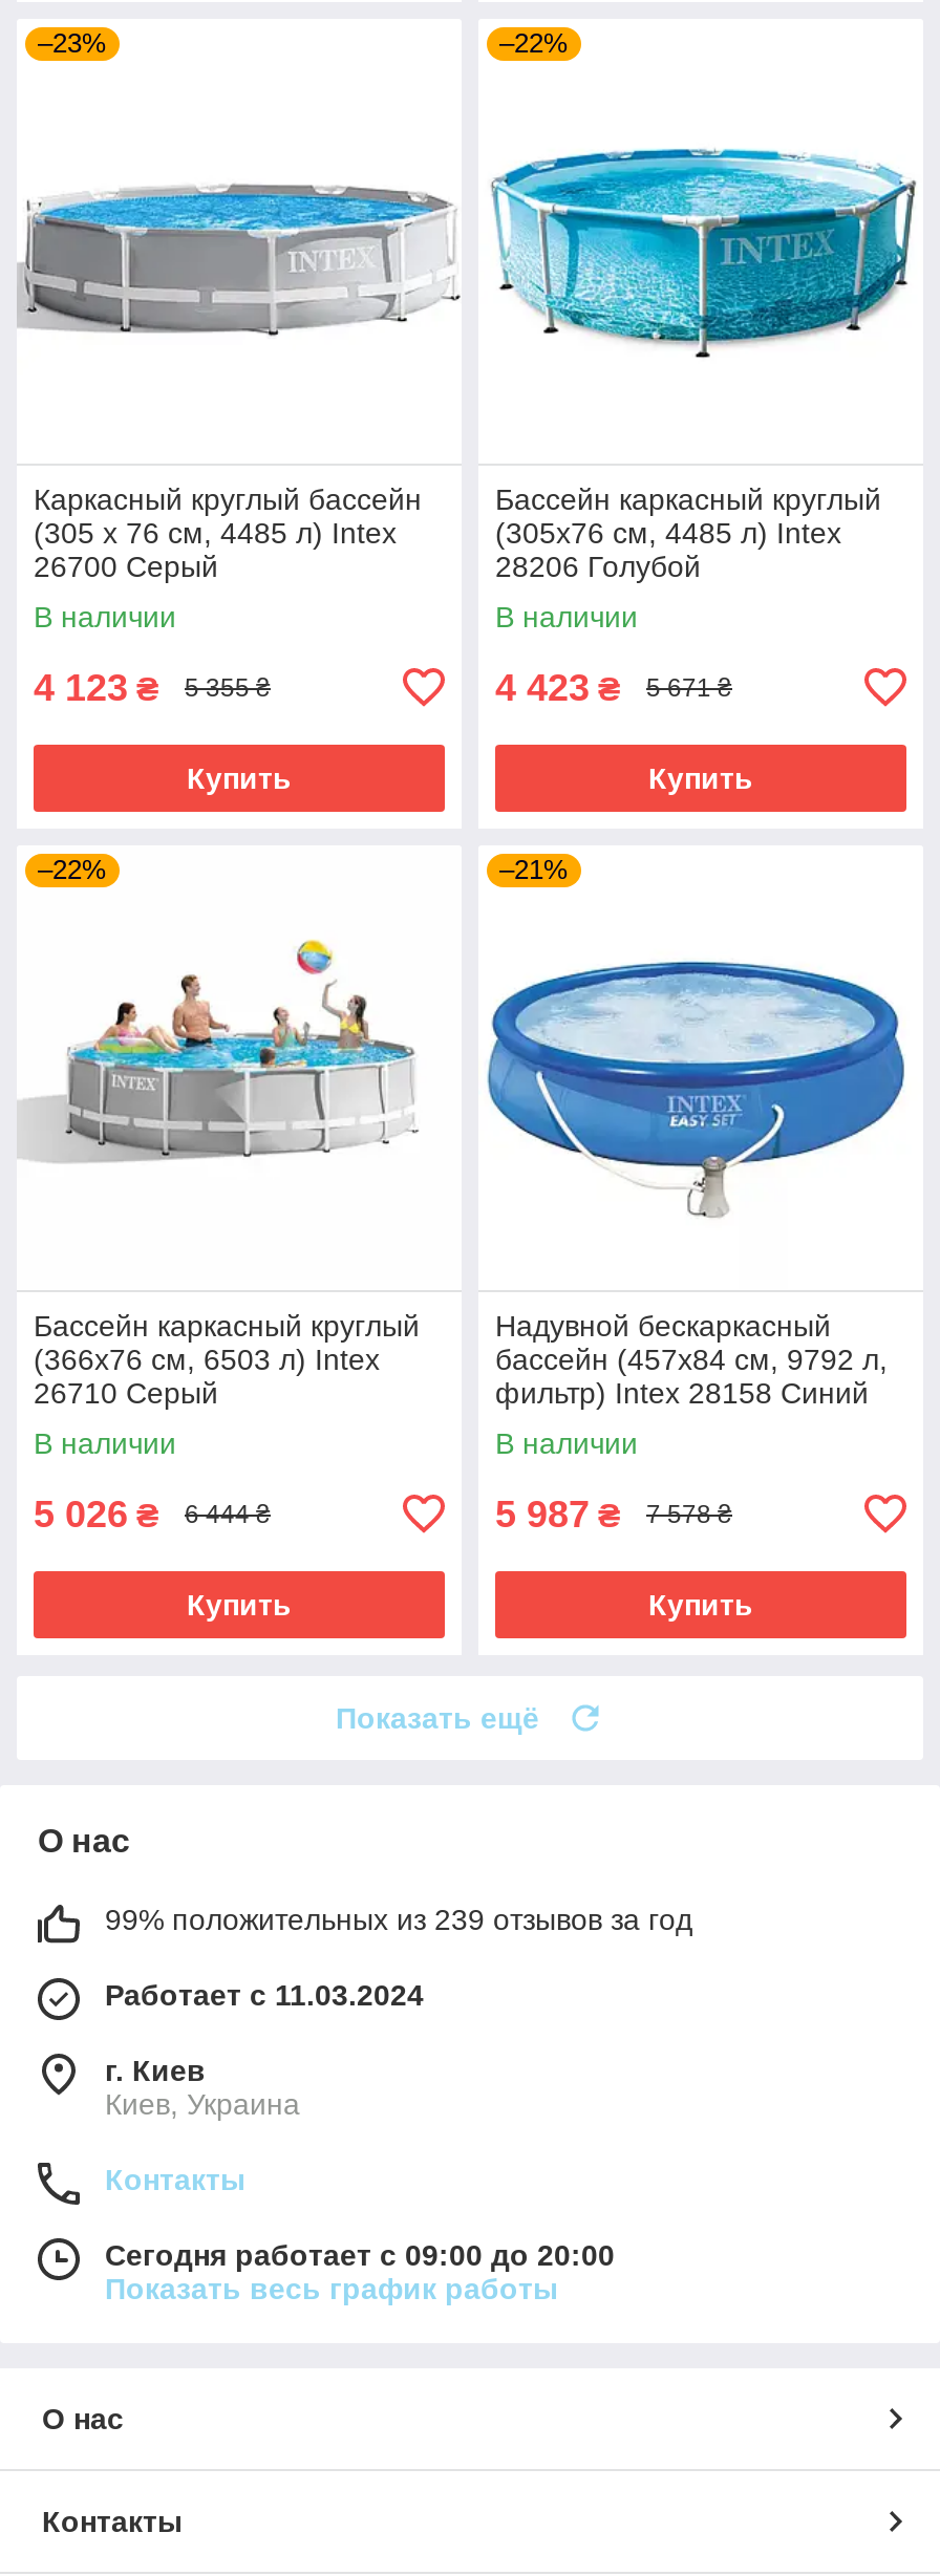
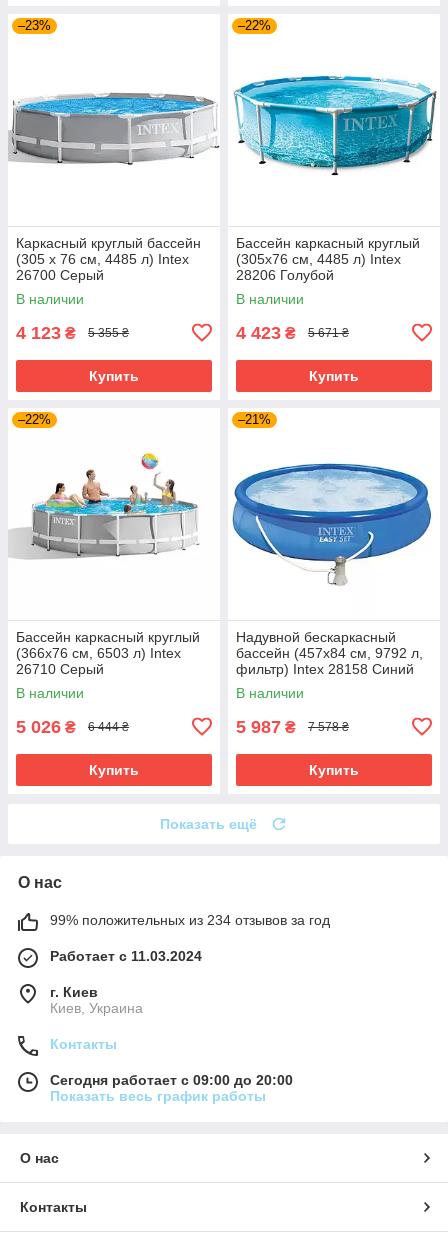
[105,1902,692,1936] 99% положительных из 239 отзывов за год -> [50,912,330,928] 99% положительных из 234 отзывов за год

